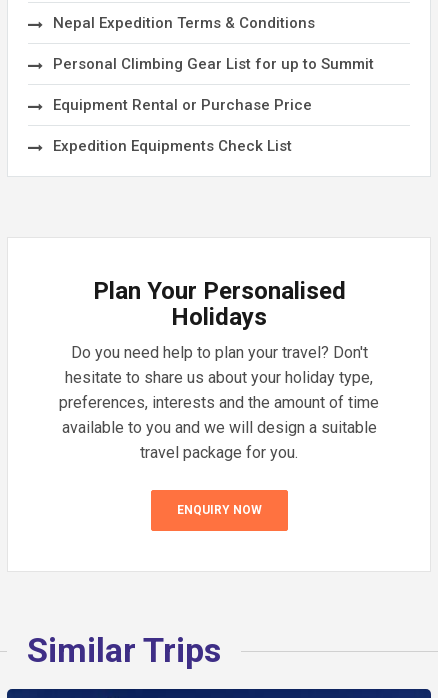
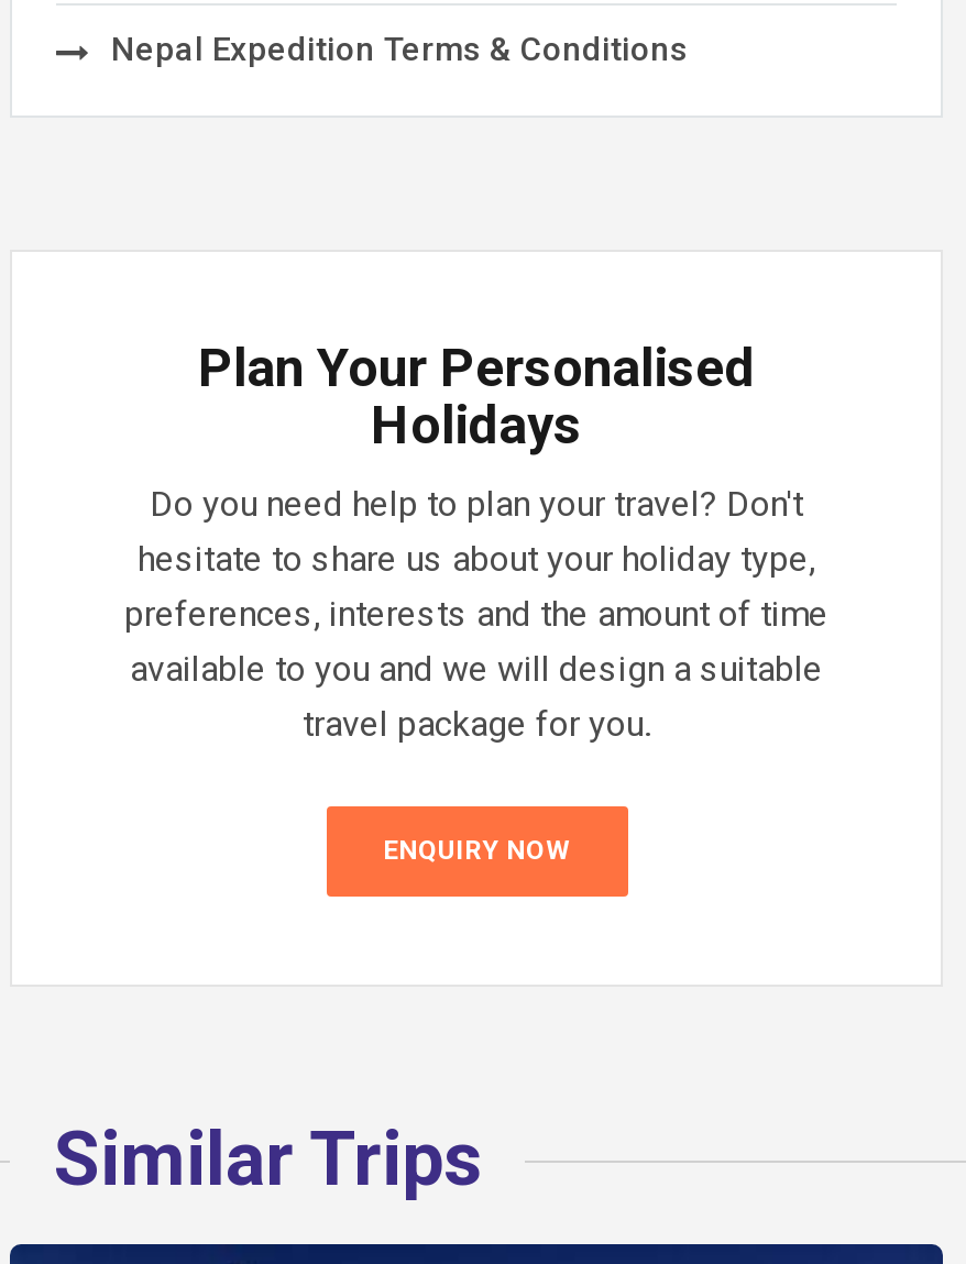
[53,55,374,155] Personal Climbing Gear List for up to Summit | Equipment Rental or Purchase Price | Expedition Equipments Check List -> none

